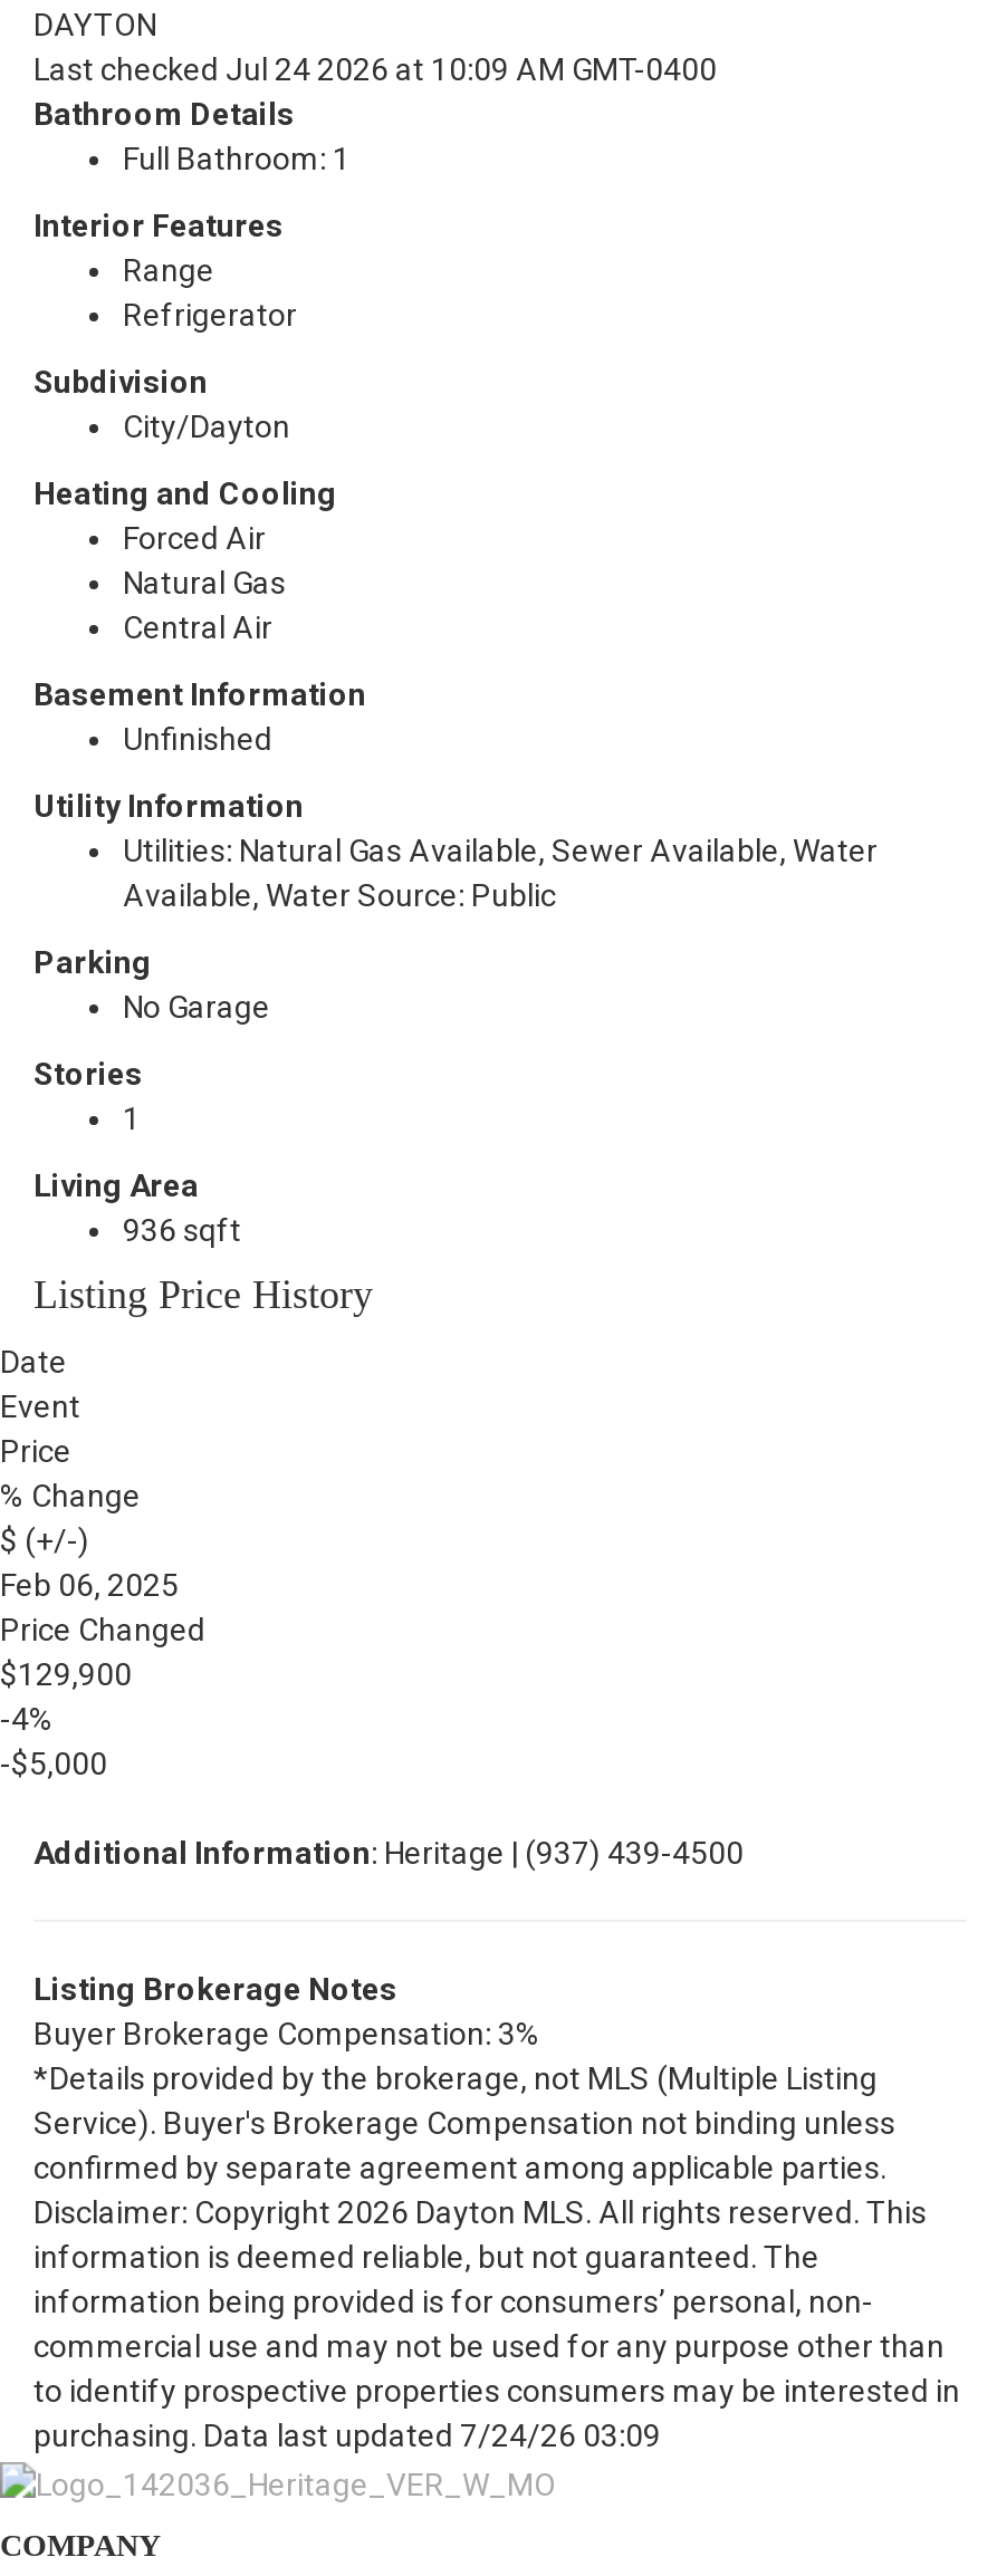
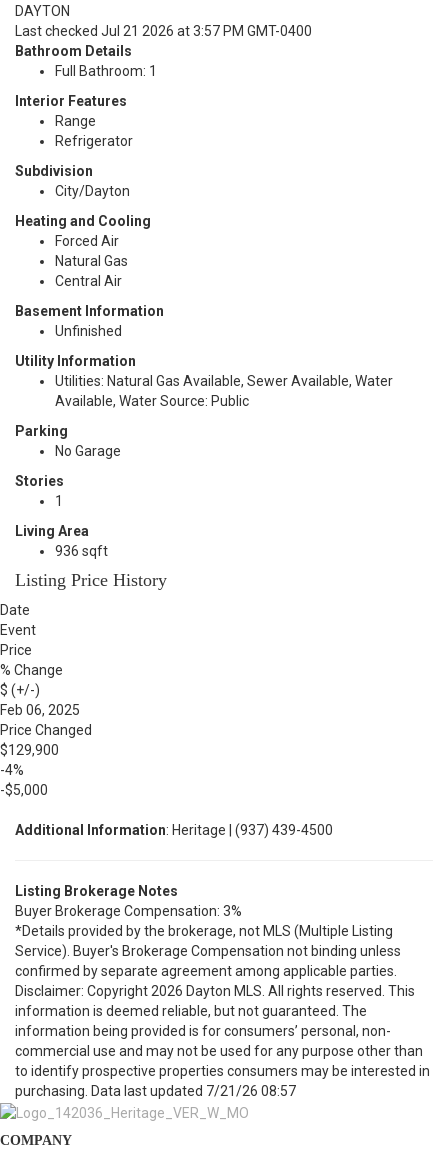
[33,51,717,87] Last checked Jul 24 2026 at 10:09 AM GMT-0400 -> [15,23,312,39] Last checked Jul 21 2026 at 3:57 PM GMT-0400
[33,2418,661,2453] purchasing. Data last updated 7/24/26 03:09 -> [15,1083,296,1099] purchasing. Data last updated 7/21/26 08:57

